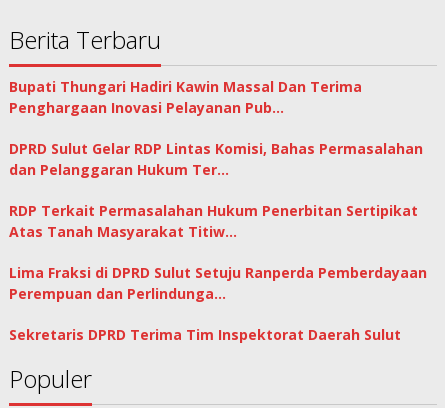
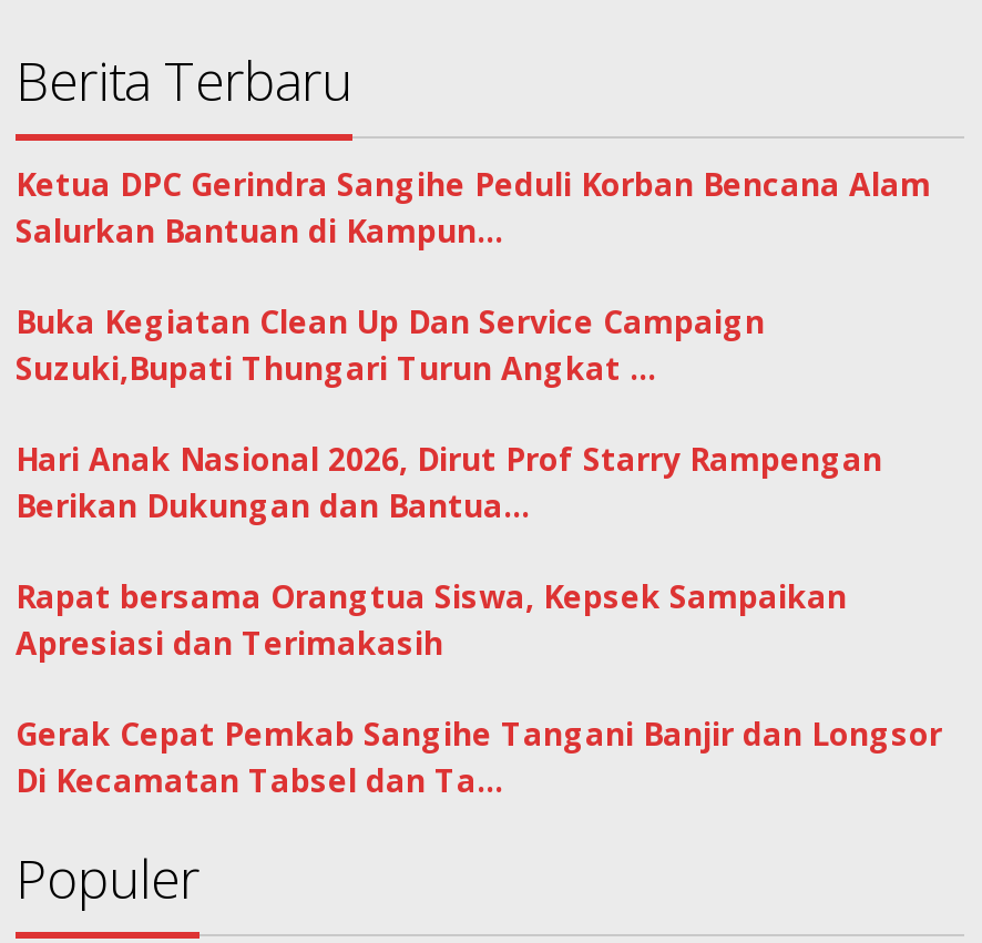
[9,77,362,117] Bupati Thungari Hadiri Kawin Massal Dan Terima | Penghargaan Inovasi Pelayanan Pub… -> [16,162,931,251] Ketua DPC Gerindra Sangihe Peduli Korban Bencana Alam | Salurkan Bantuan di Kampun…
[9,139,423,179] DPRD Sulut Gelar RDP Lintas Komisi, Bahas Permasalahan | dan Pelanggaran Hukum Ter… -> [16,300,765,389] Buka Kegiatan Clean Up Dan Service Campaign | Suzuki,Bupati Thungari Turun Angkat …
[9,201,418,241] RDP Terkait Permasalahan Hukum Penerbitan Sertipikat | Atas Tanah Masyarakat Titiw… -> [16,437,882,526] Hari Anak Nasional 2026, Dirut Prof Starry Rampengan | Berikan Dukungan dan Bantua…
[9,263,427,303] Lima Fraksi di DPRD Sulut Setuju Ranperda Pemberdayaan | Perempuan dan Perlindunga… -> [16,575,847,663] Rapat bersama Orangtua Siswa, Kepsek Sampaikan | Apresiasi dan Terimakasih
[9,325,401,344] Sekretaris DPRD Terima Tim Inspektorat Daerah Sulut -> [16,712,942,801] Gerak Cepat Pemkab Sangihe Tangani Banjir dan Longsor | Di Kecamatan Tabsel dan Ta…

